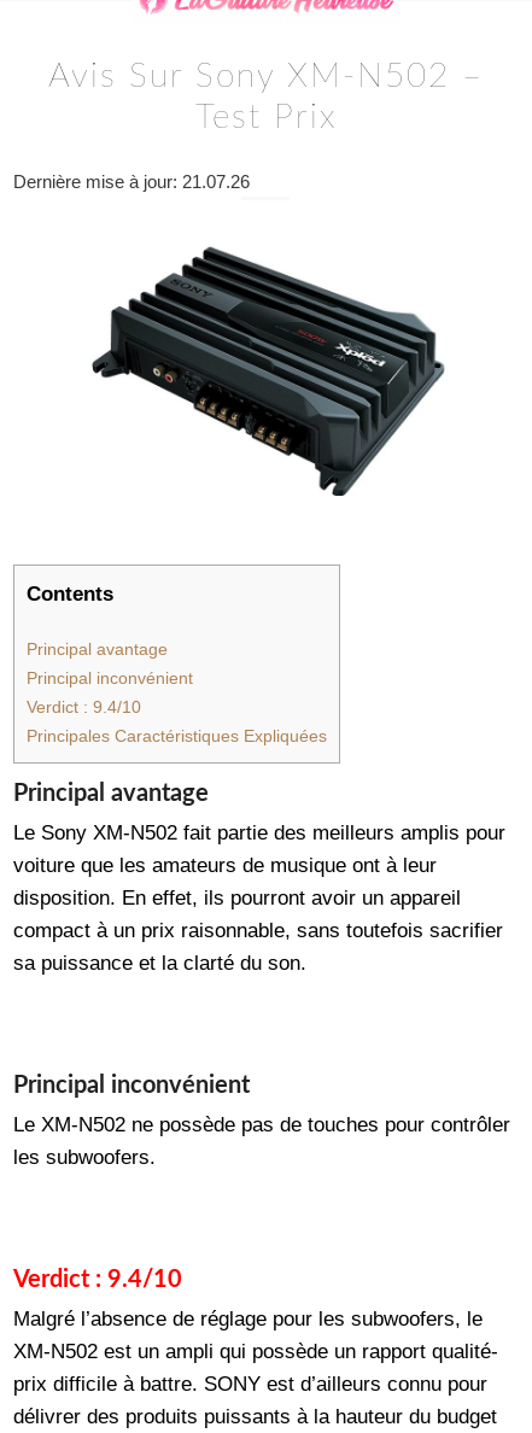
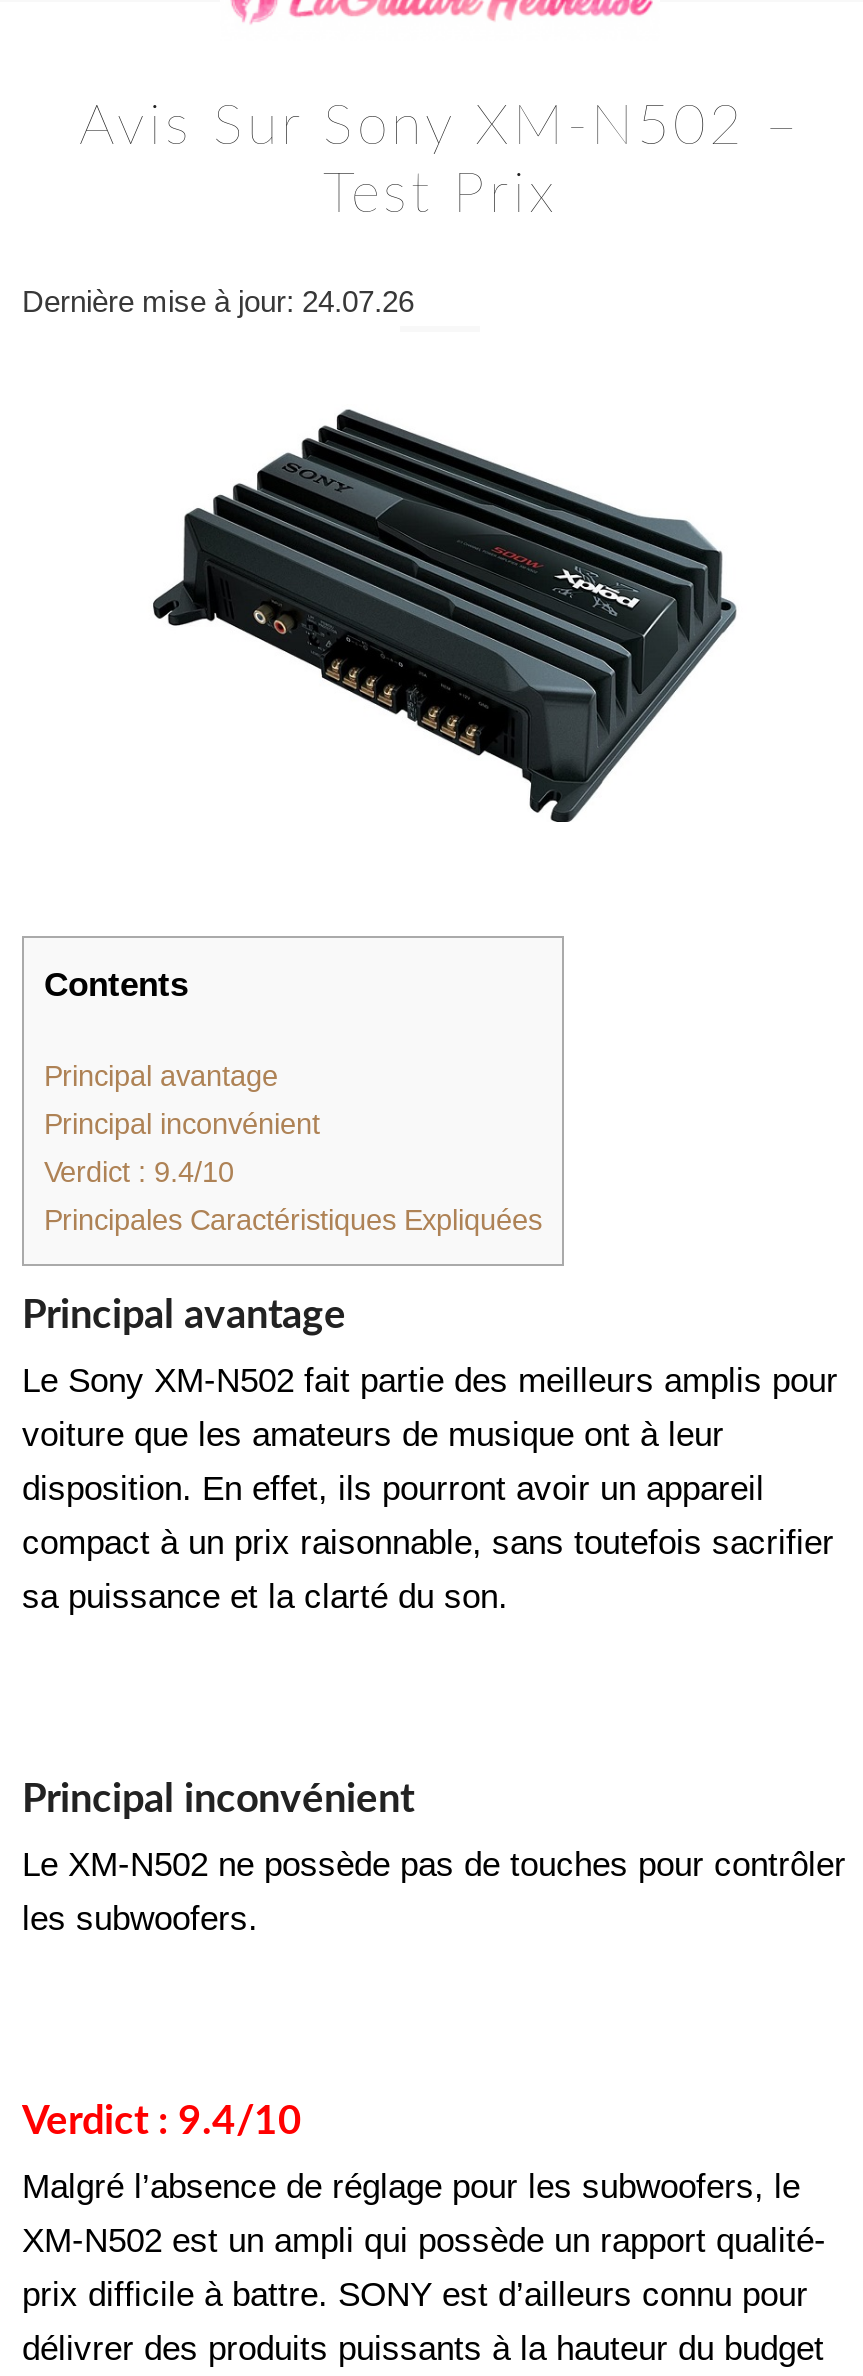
[13,171,250,192] Dernière mise à jour: 21.07.26 -> [22,284,414,318] Dernière mise à jour: 24.07.26

